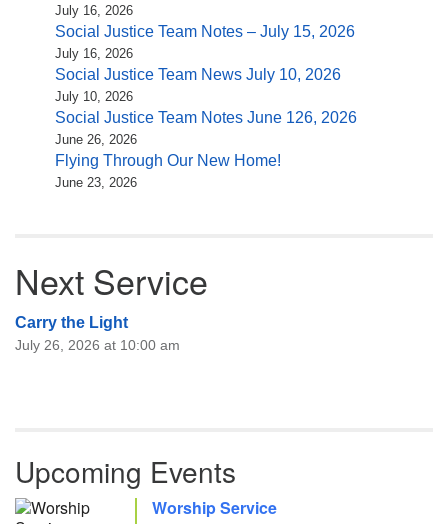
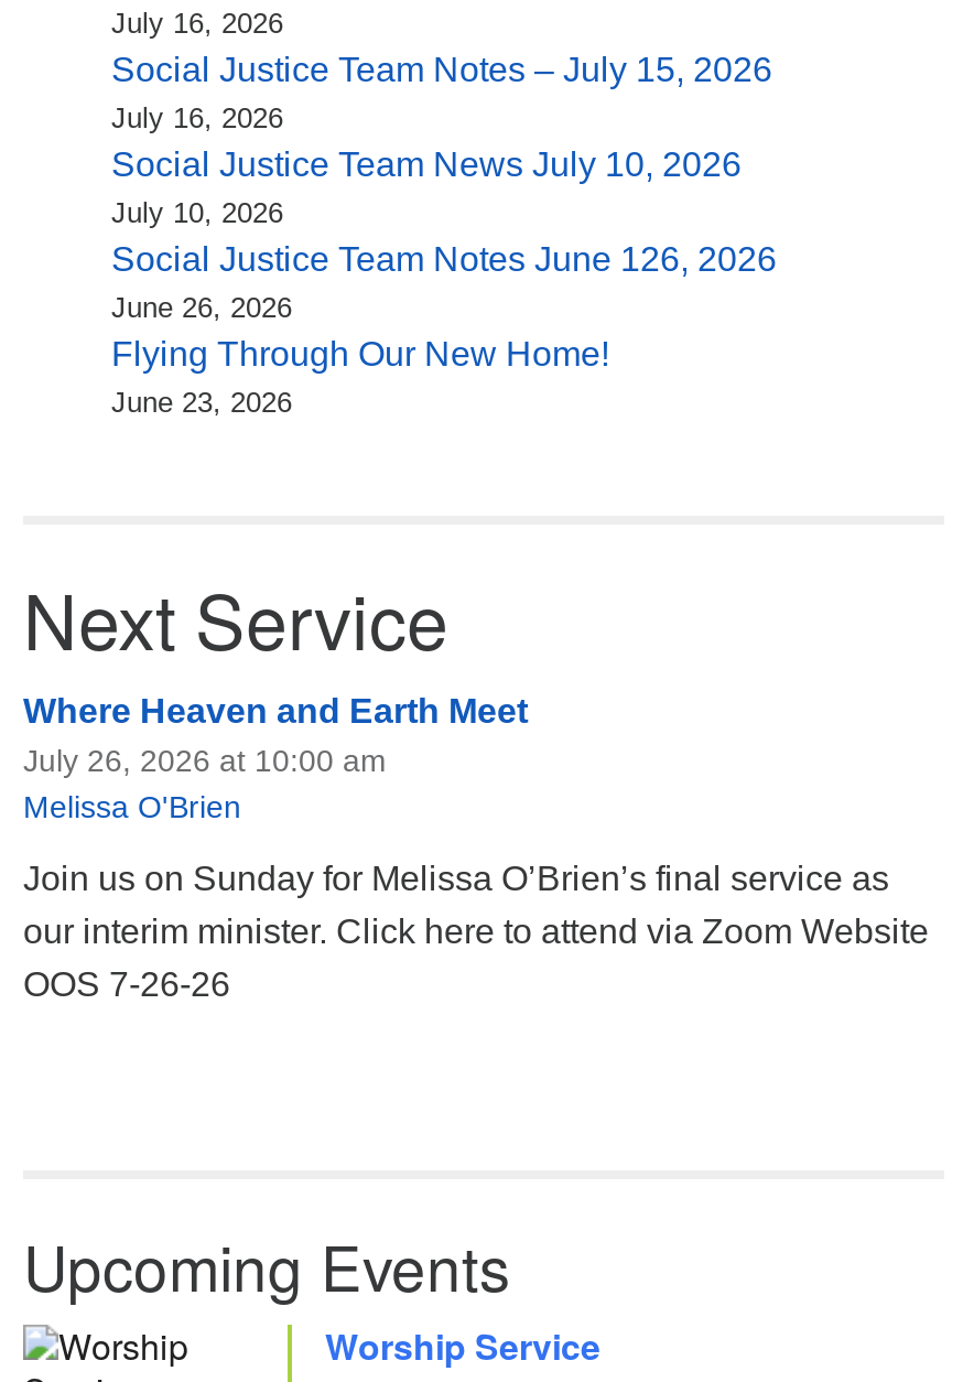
[15,314,128,331] Carry the Light -> [23,692,528,730] Where Heaven and Earth Meet
none -> [23,789,929,1003] Melissa O'Brien | Join us on Sunday for Melissa O’Brien’s final service as | our interim minister. Click here to attend via Zoom Website | OOS 7-26-26

